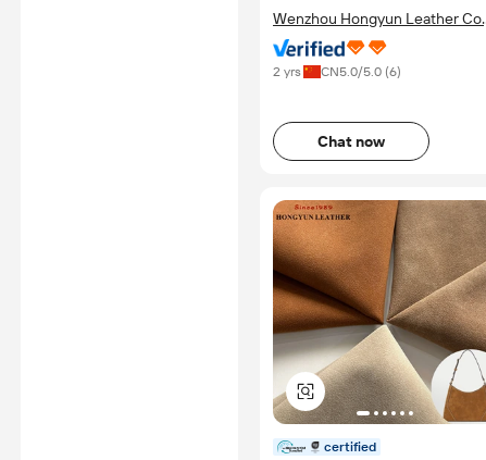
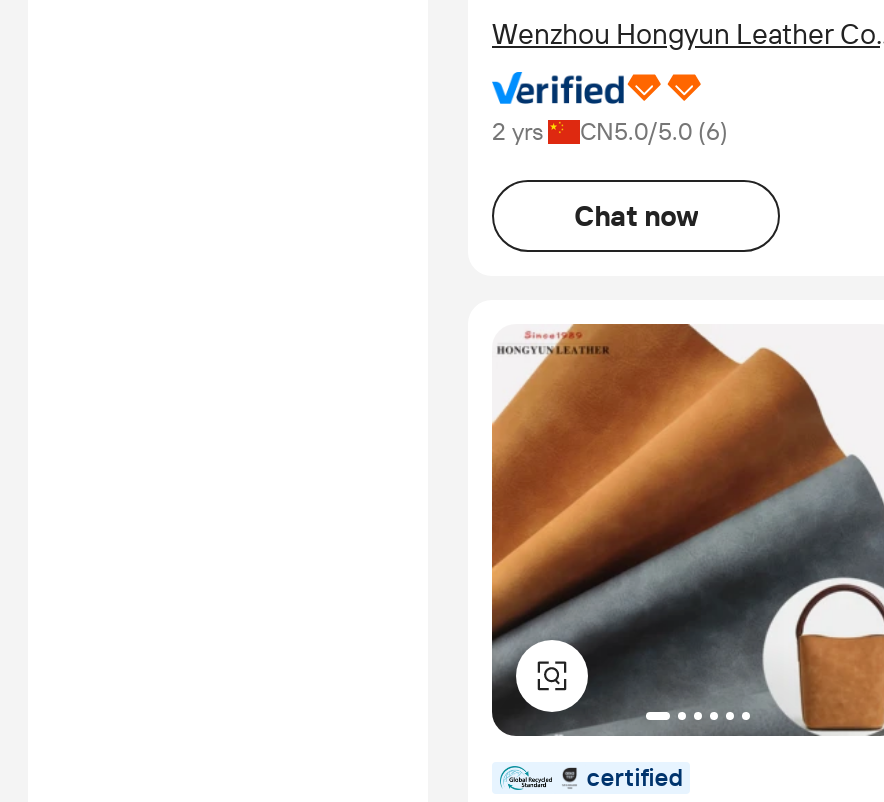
[272,199,483,424] [image] -> [490,324,878,738] [image]

